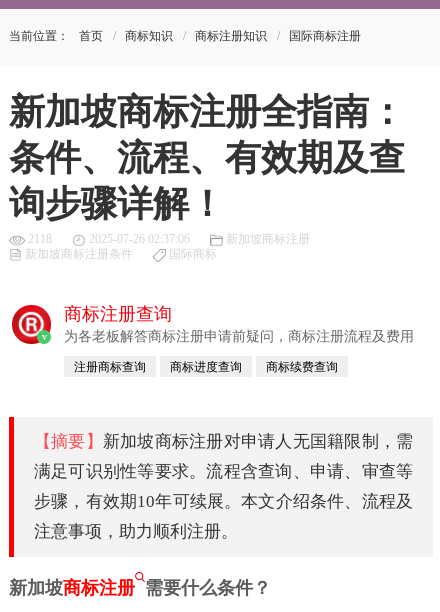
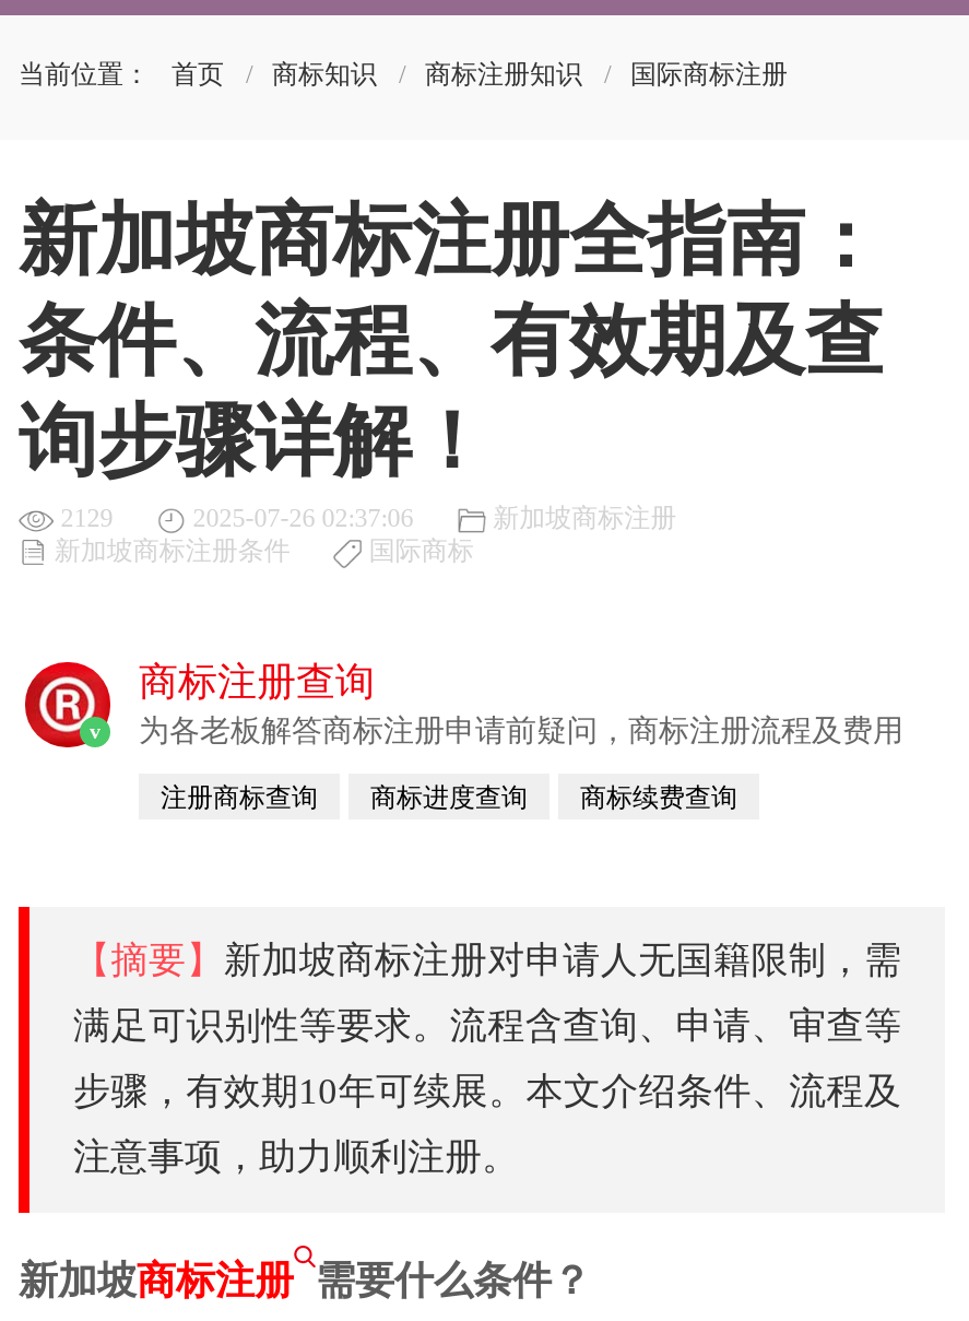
[25,232,52,246] 2118 -> [54,503,113,533] 2129

